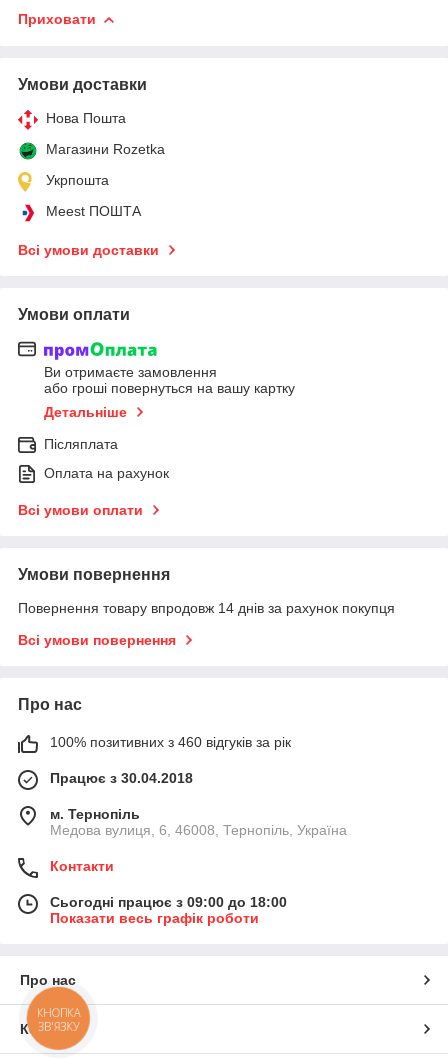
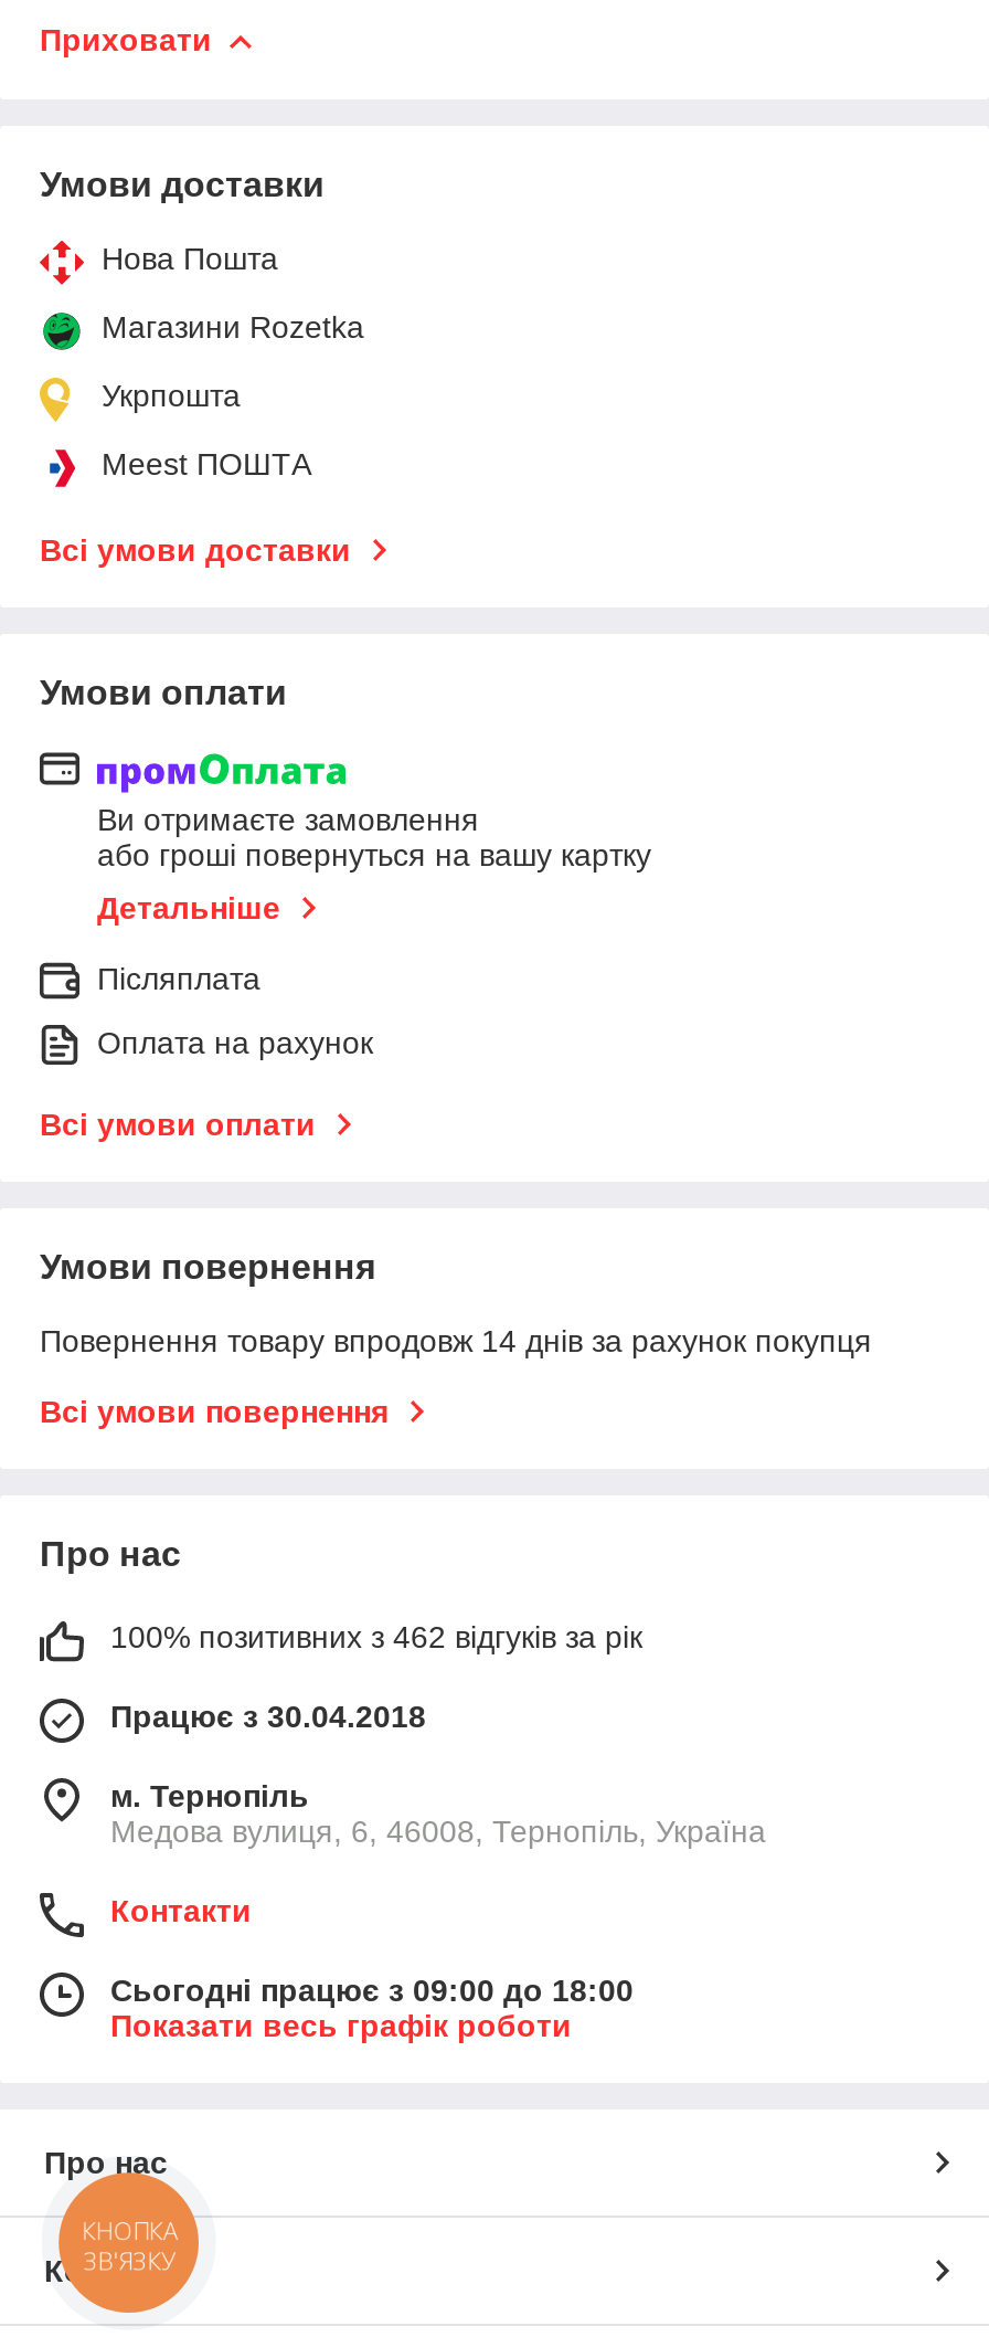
[50,734,291,750] 100% позитивних з 460 відгуків за рік -> [110,1620,642,1655] 100% позитивних з 462 відгуків за рік

